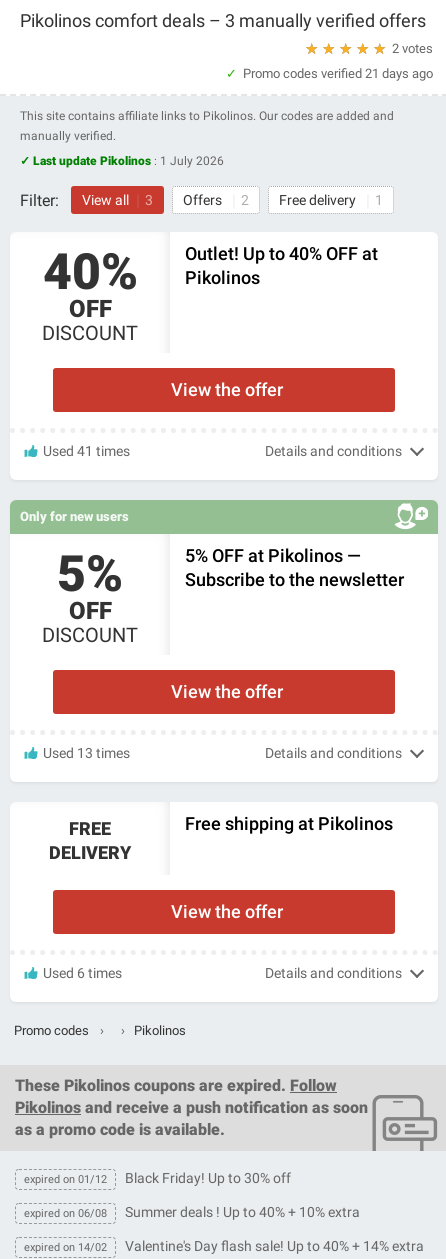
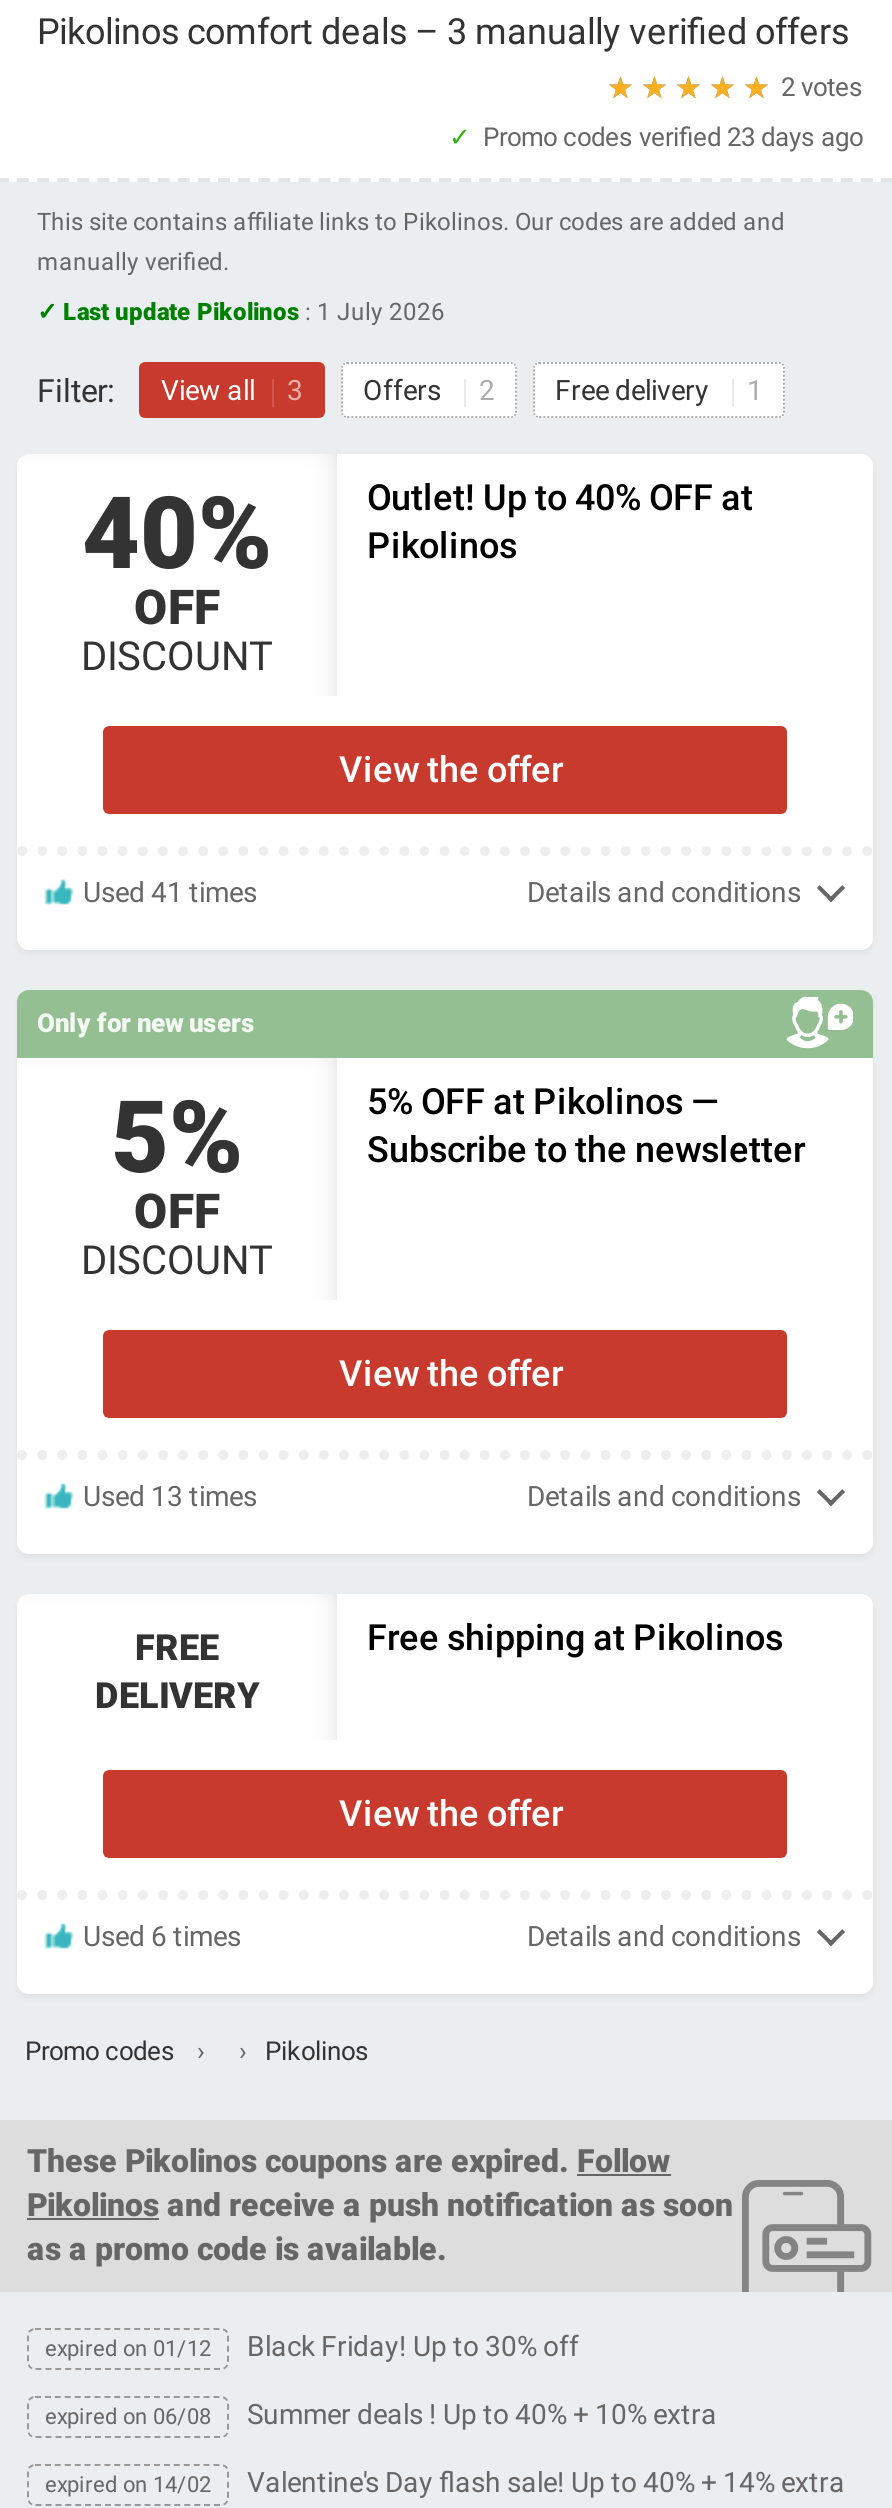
[243,66,433,81] Promo codes verified 21 days ago -> [483,122,863,152] Promo codes verified 23 days ago

